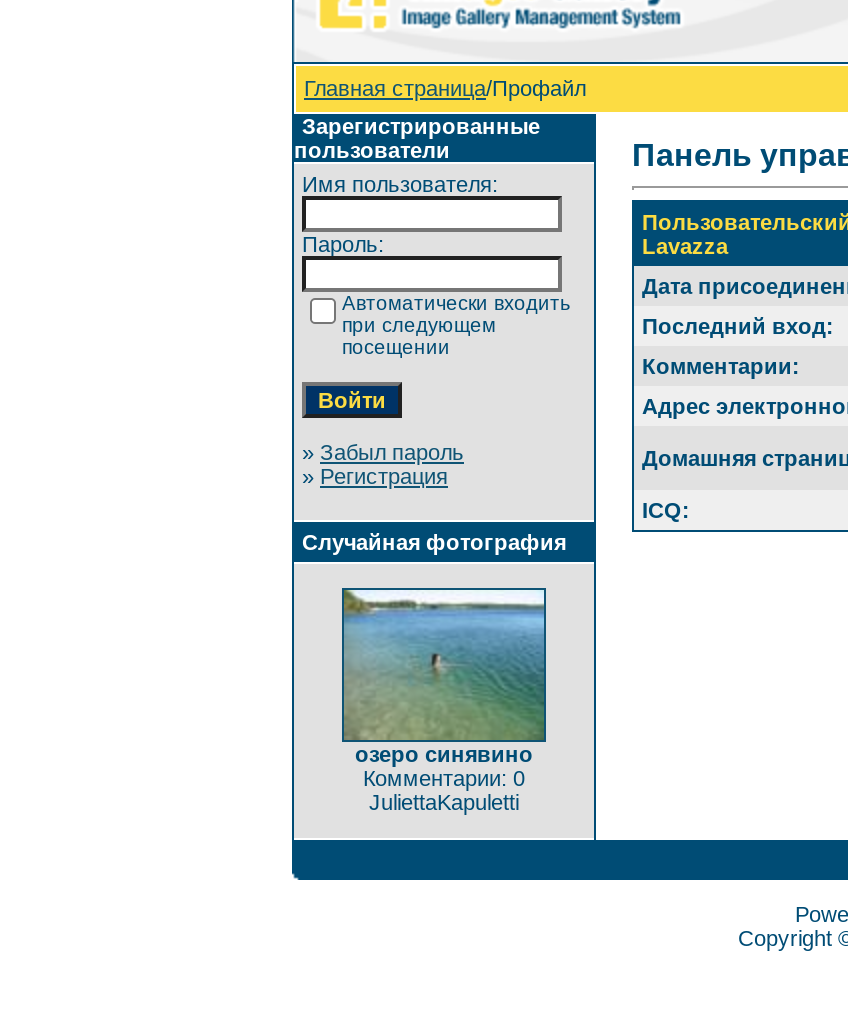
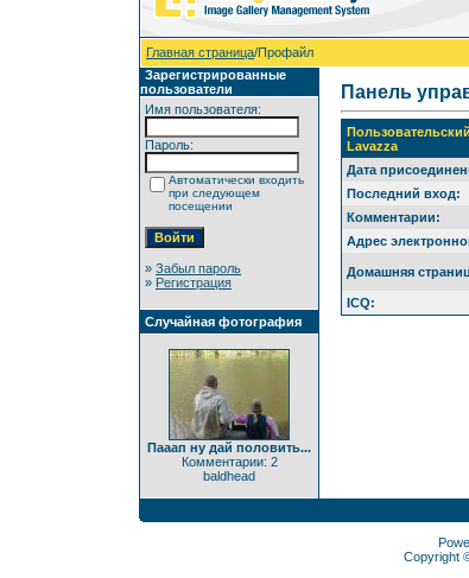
[342,588,546,814] [image] | озеро синявино | Комментарии: 0 | JuliettaKapuletti -> [147,349,311,483] [image] | Пааап ну дай половить... | Комментарии: 2 | baldhead

